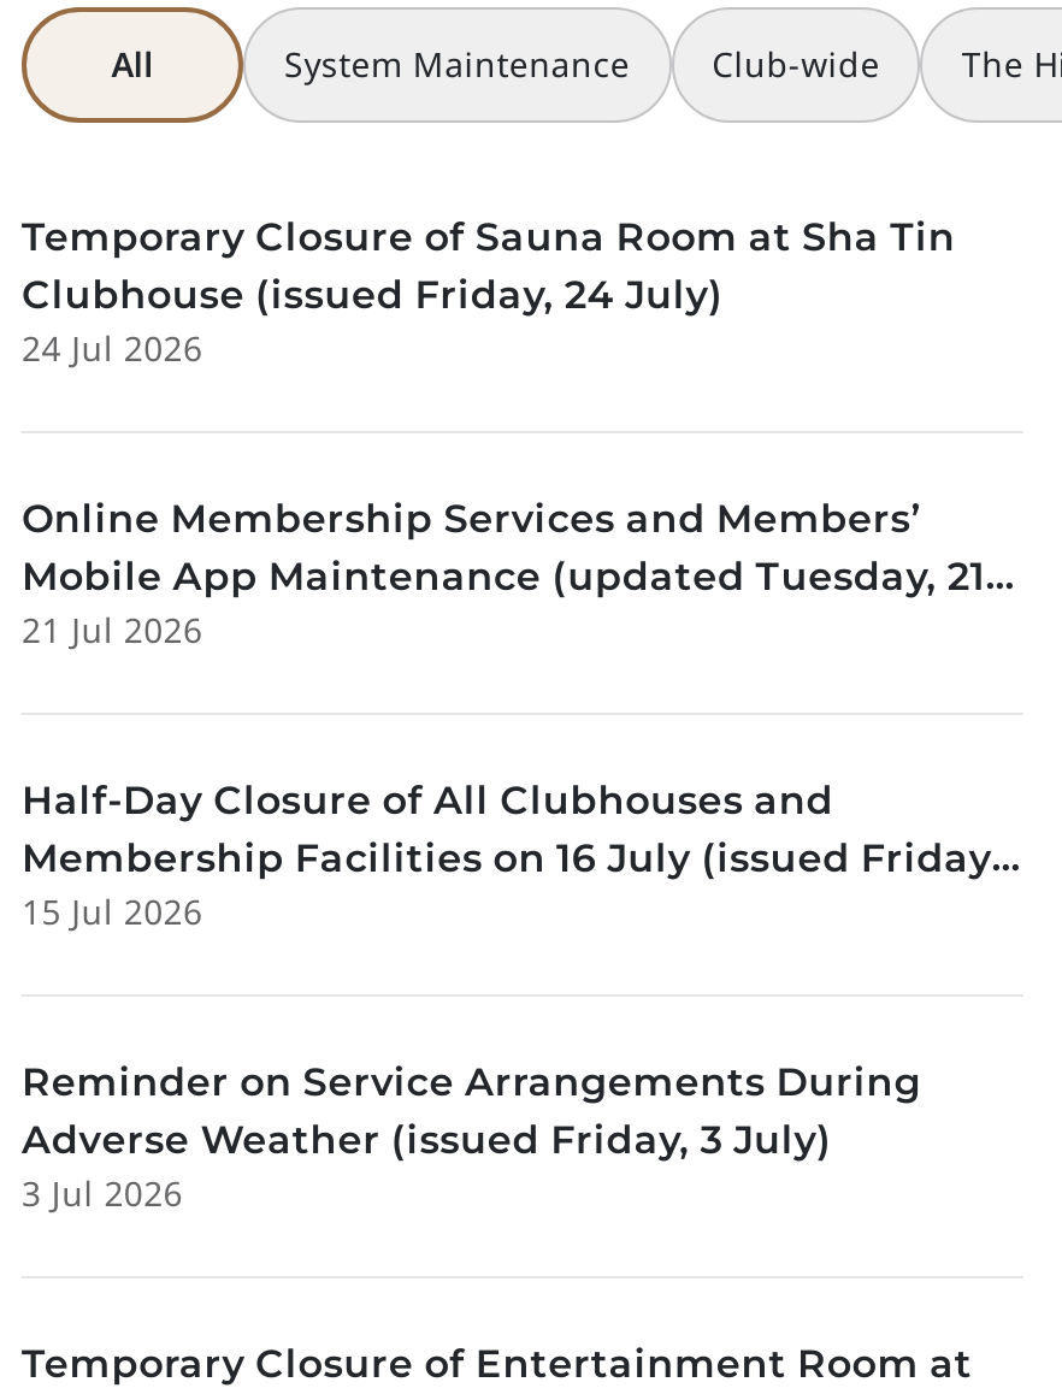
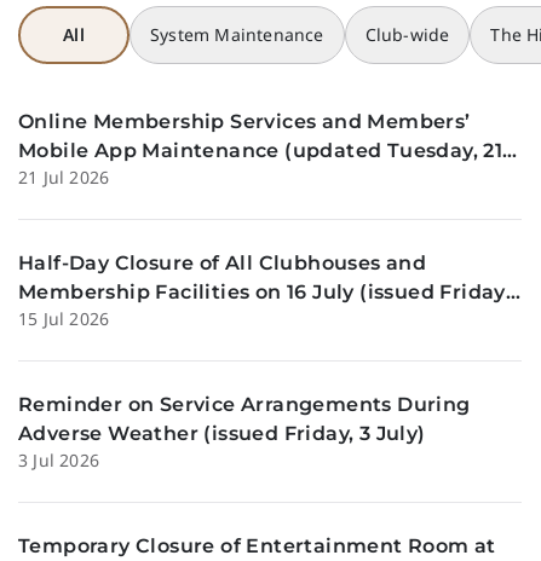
[22,214,956,370] Temporary Closure of Sauna Room at Sha Tin | Clubhouse (issued Friday, 24 July) | 24 Jul 2026 -> none

